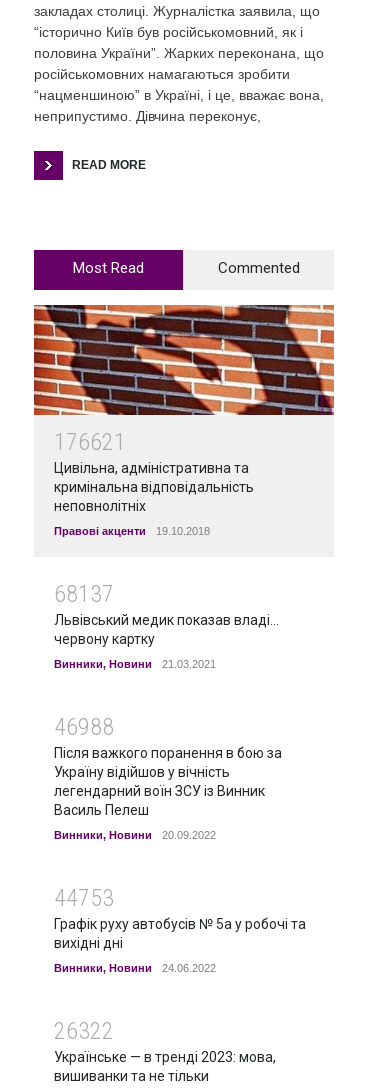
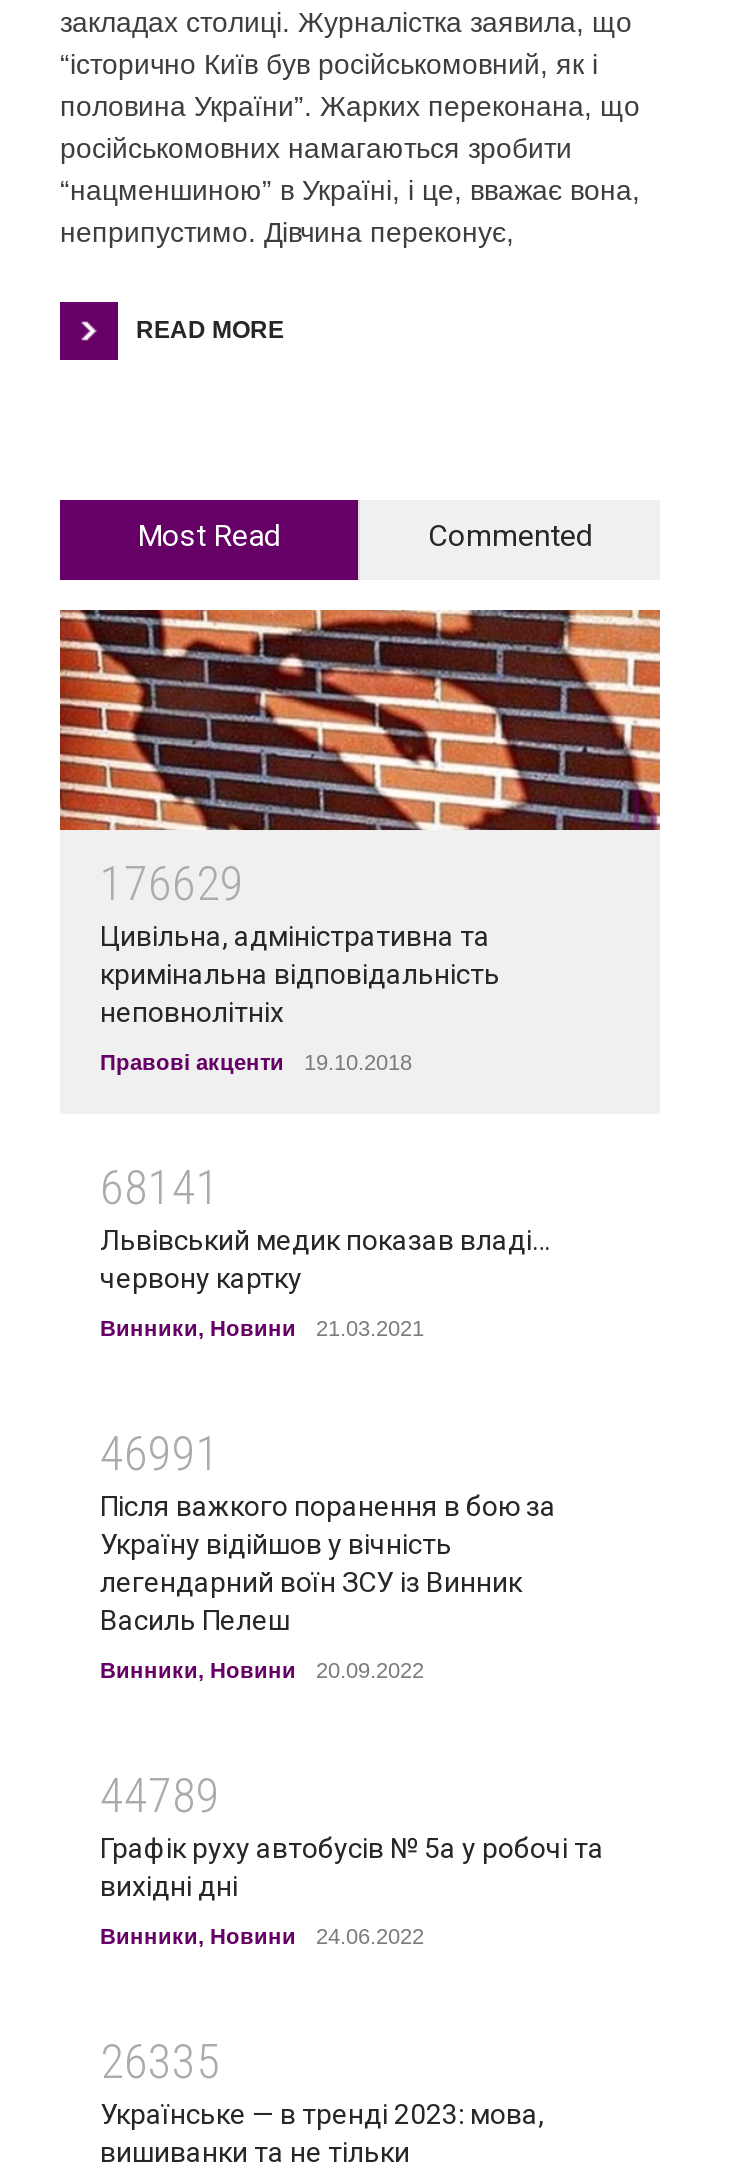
[54,428,126,456] 176621 -> [100,856,244,912] 176629
[54,580,114,608] 68137 -> [100,1160,220,1216] 68141
[54,713,114,741] 46988 -> [100,1426,220,1482] 46991
[54,884,114,912] 44753 -> [100,1768,220,1824] 44789
[54,1017,114,1045] 26322 -> [100,2034,220,2090] 26335

